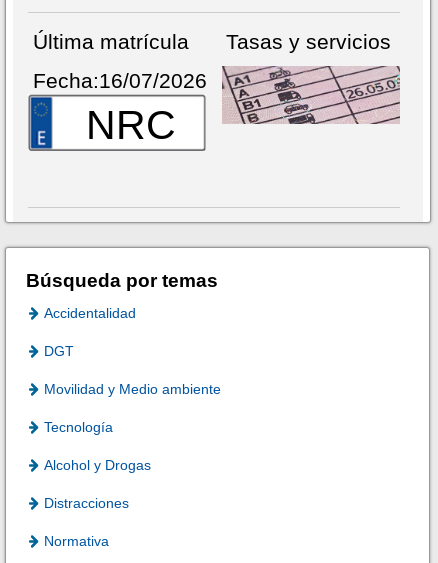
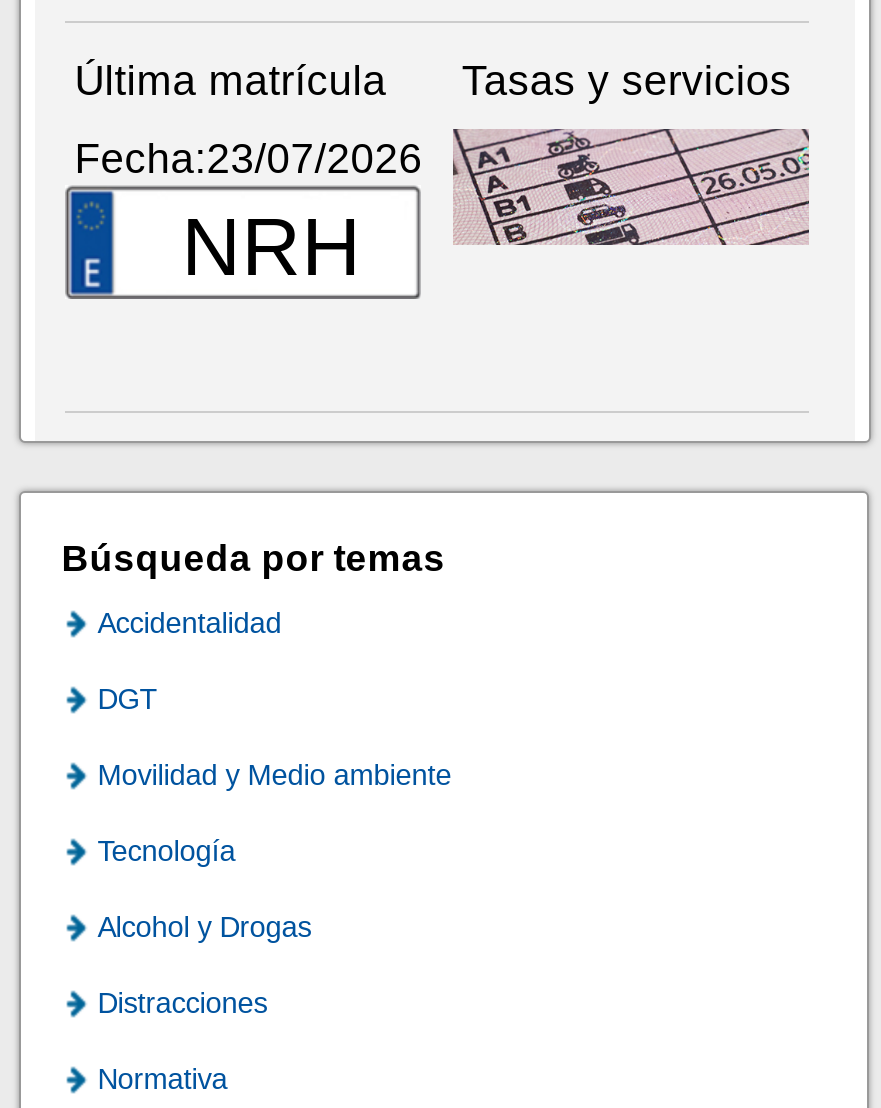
[33,69,207,148] Fecha:16/07/2026 | NRC -> [74,136,422,292] Fecha:23/07/2026 | NRH

